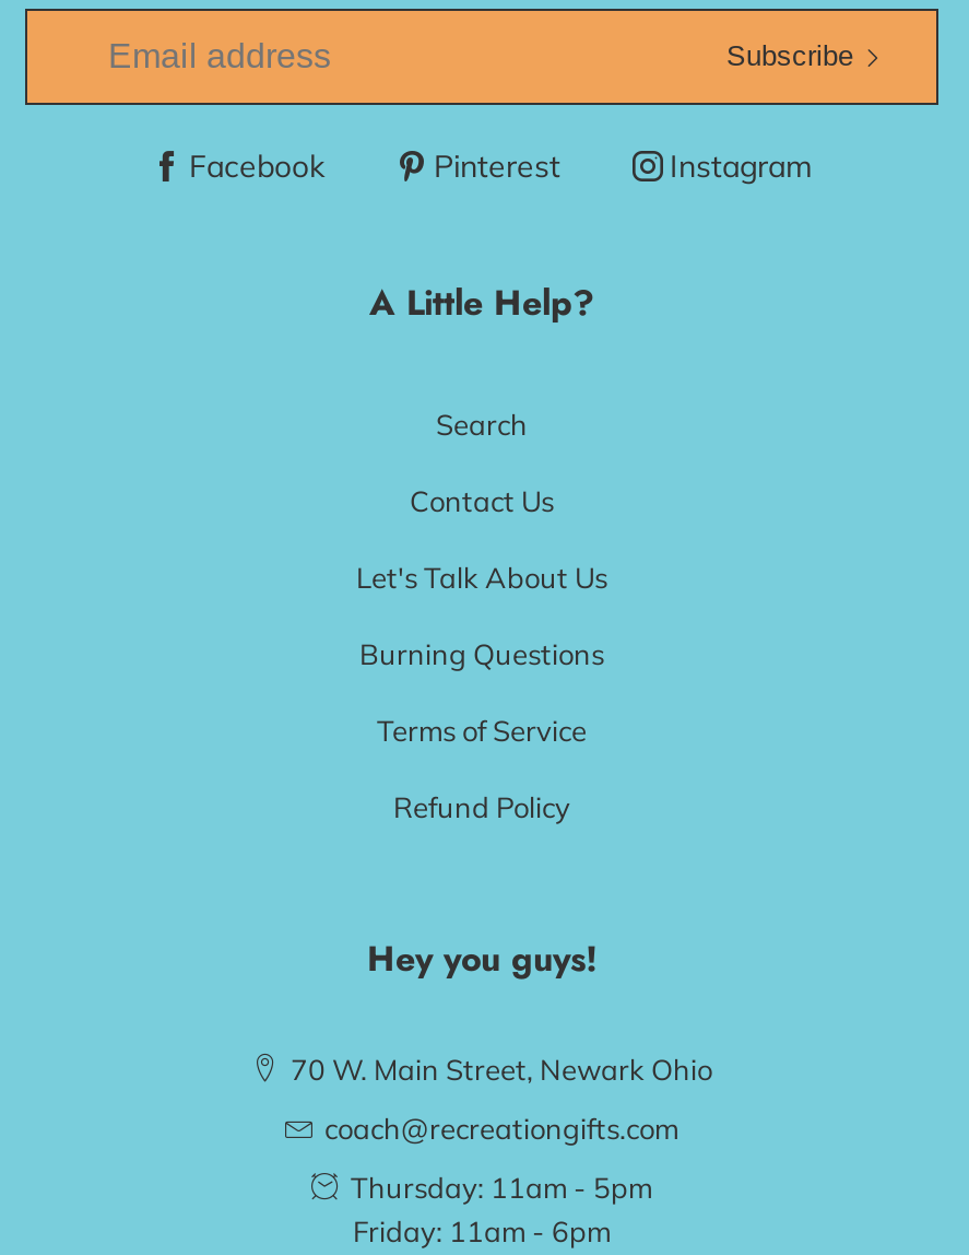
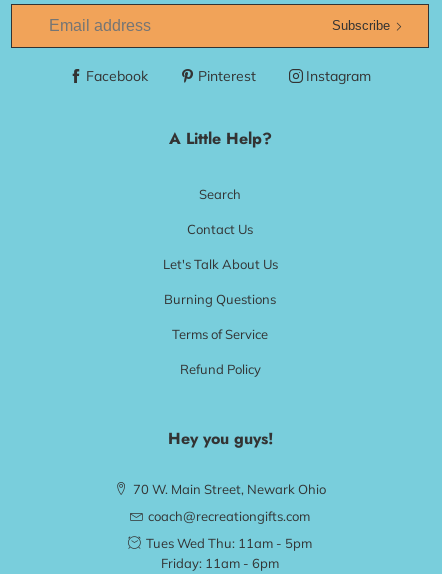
[351,1170,652,1205] Thursday: 11am - 5pm -> [146,535,312,551] Tues Wed Thu: 11am - 5pm

